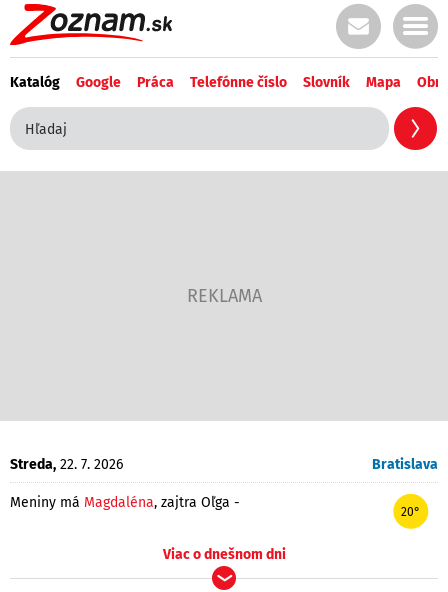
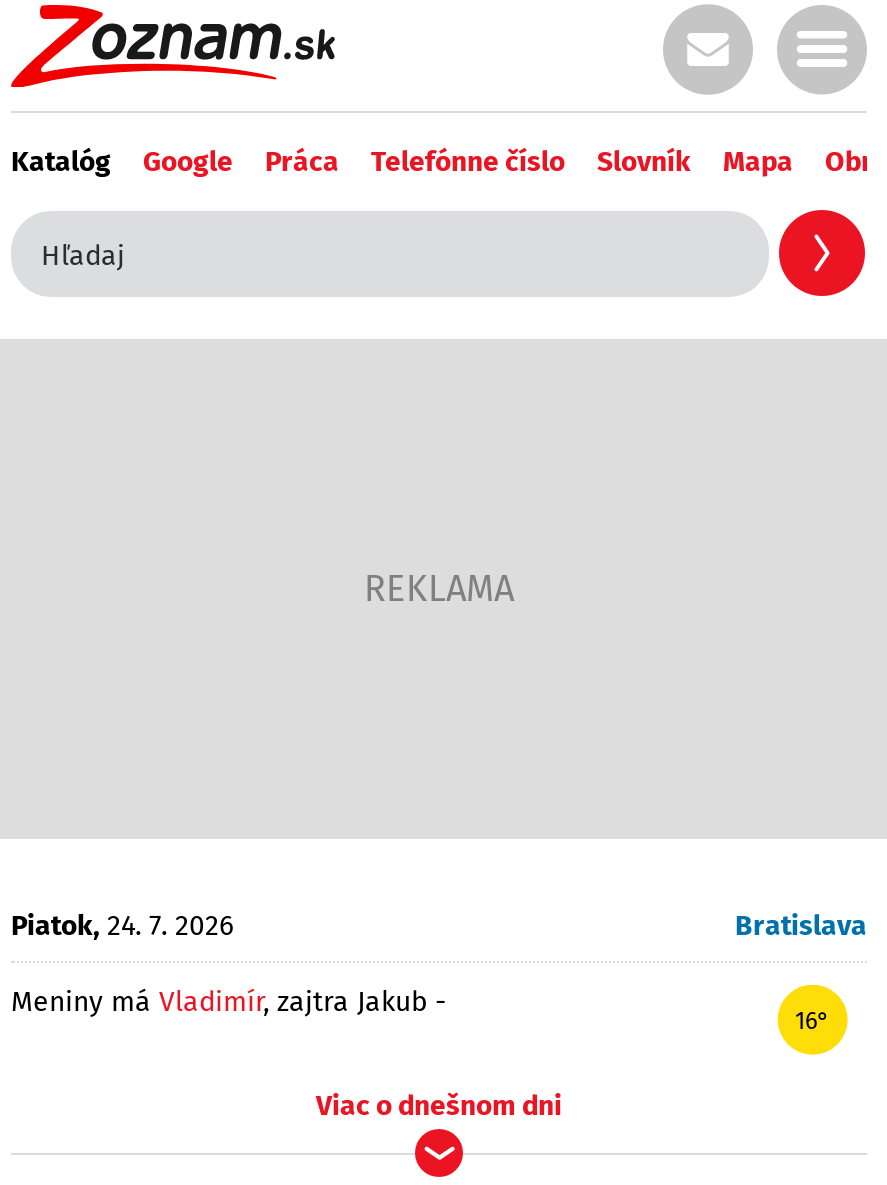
[10,456,123,473] Streda, 22. 7. 2026 -> [11,909,233,943] Piatok, 24. 7. 2026
[10,494,240,511] Meniny má Magdaléna, zajtra Oľga - -> [11,985,447,1019] Meniny má Vladimír, zajtra Jakub -
[401,505,420,519] 20° -> [795,1007,829,1035] 16°

